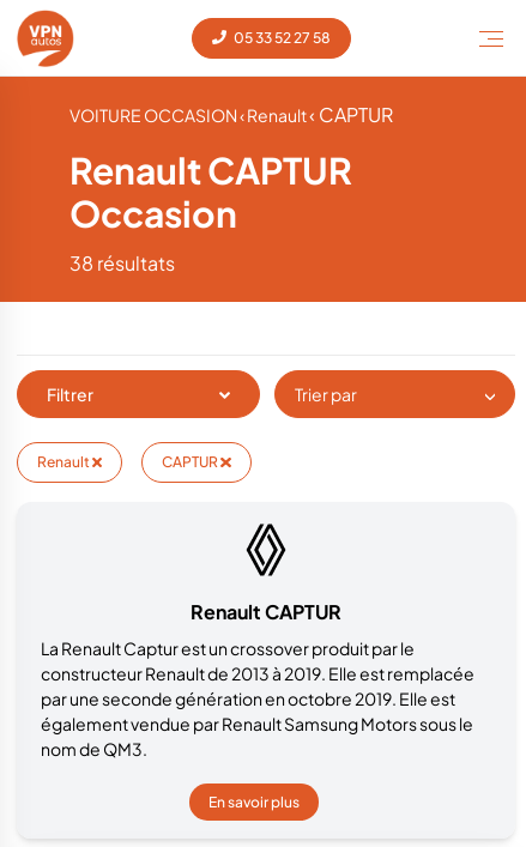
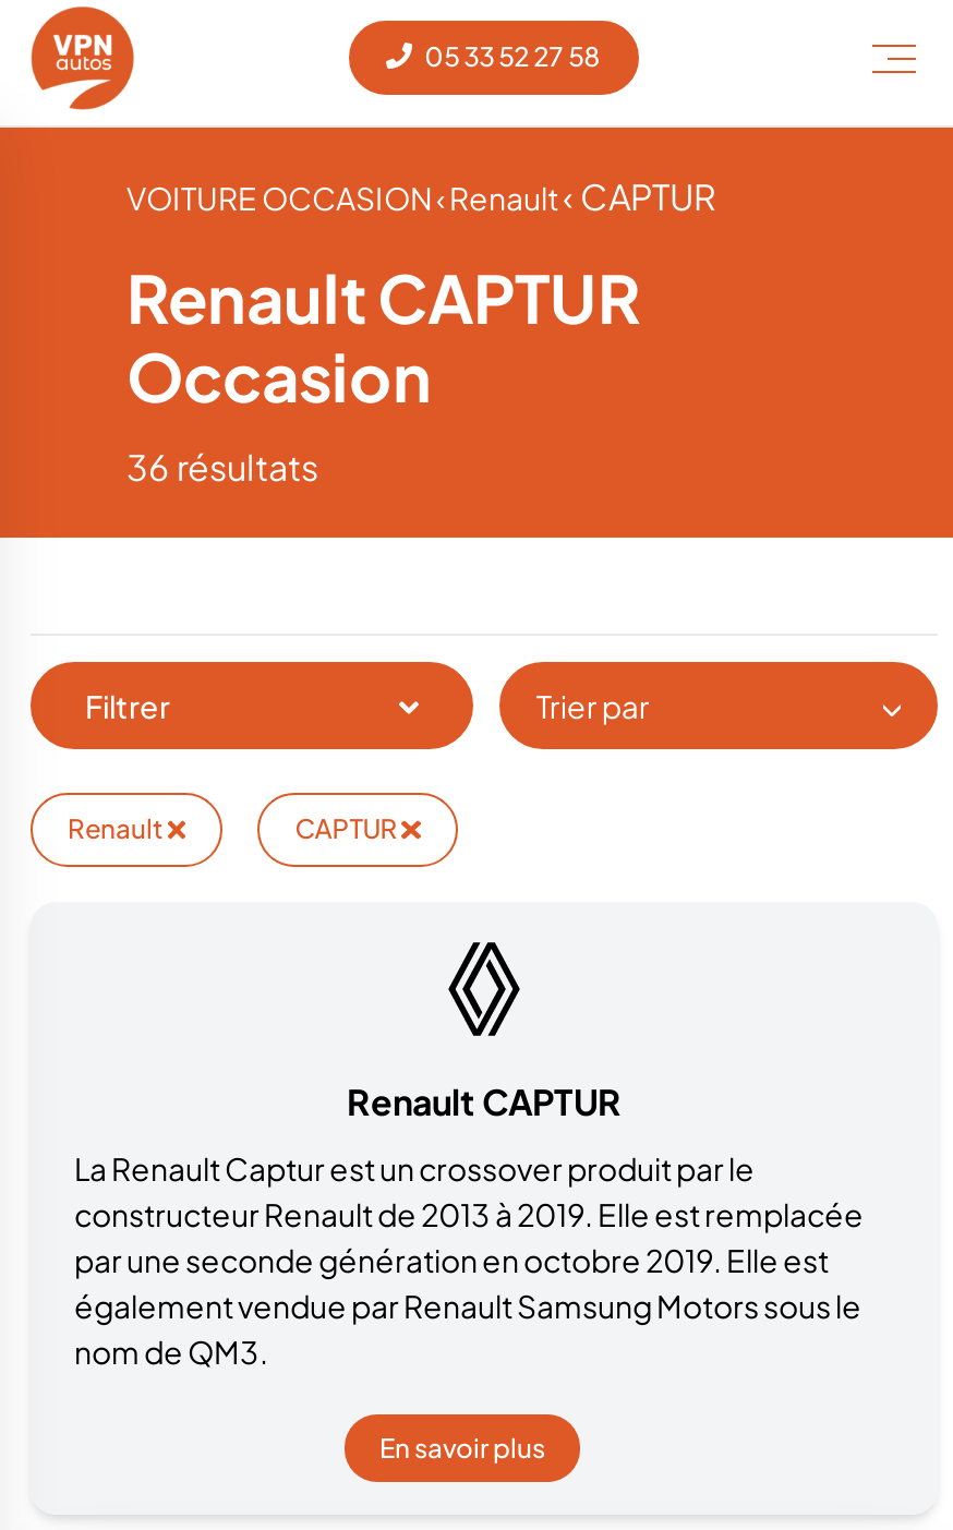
[69,250,175,276] 38 résultats -> [126,444,318,490] 36 résultats

